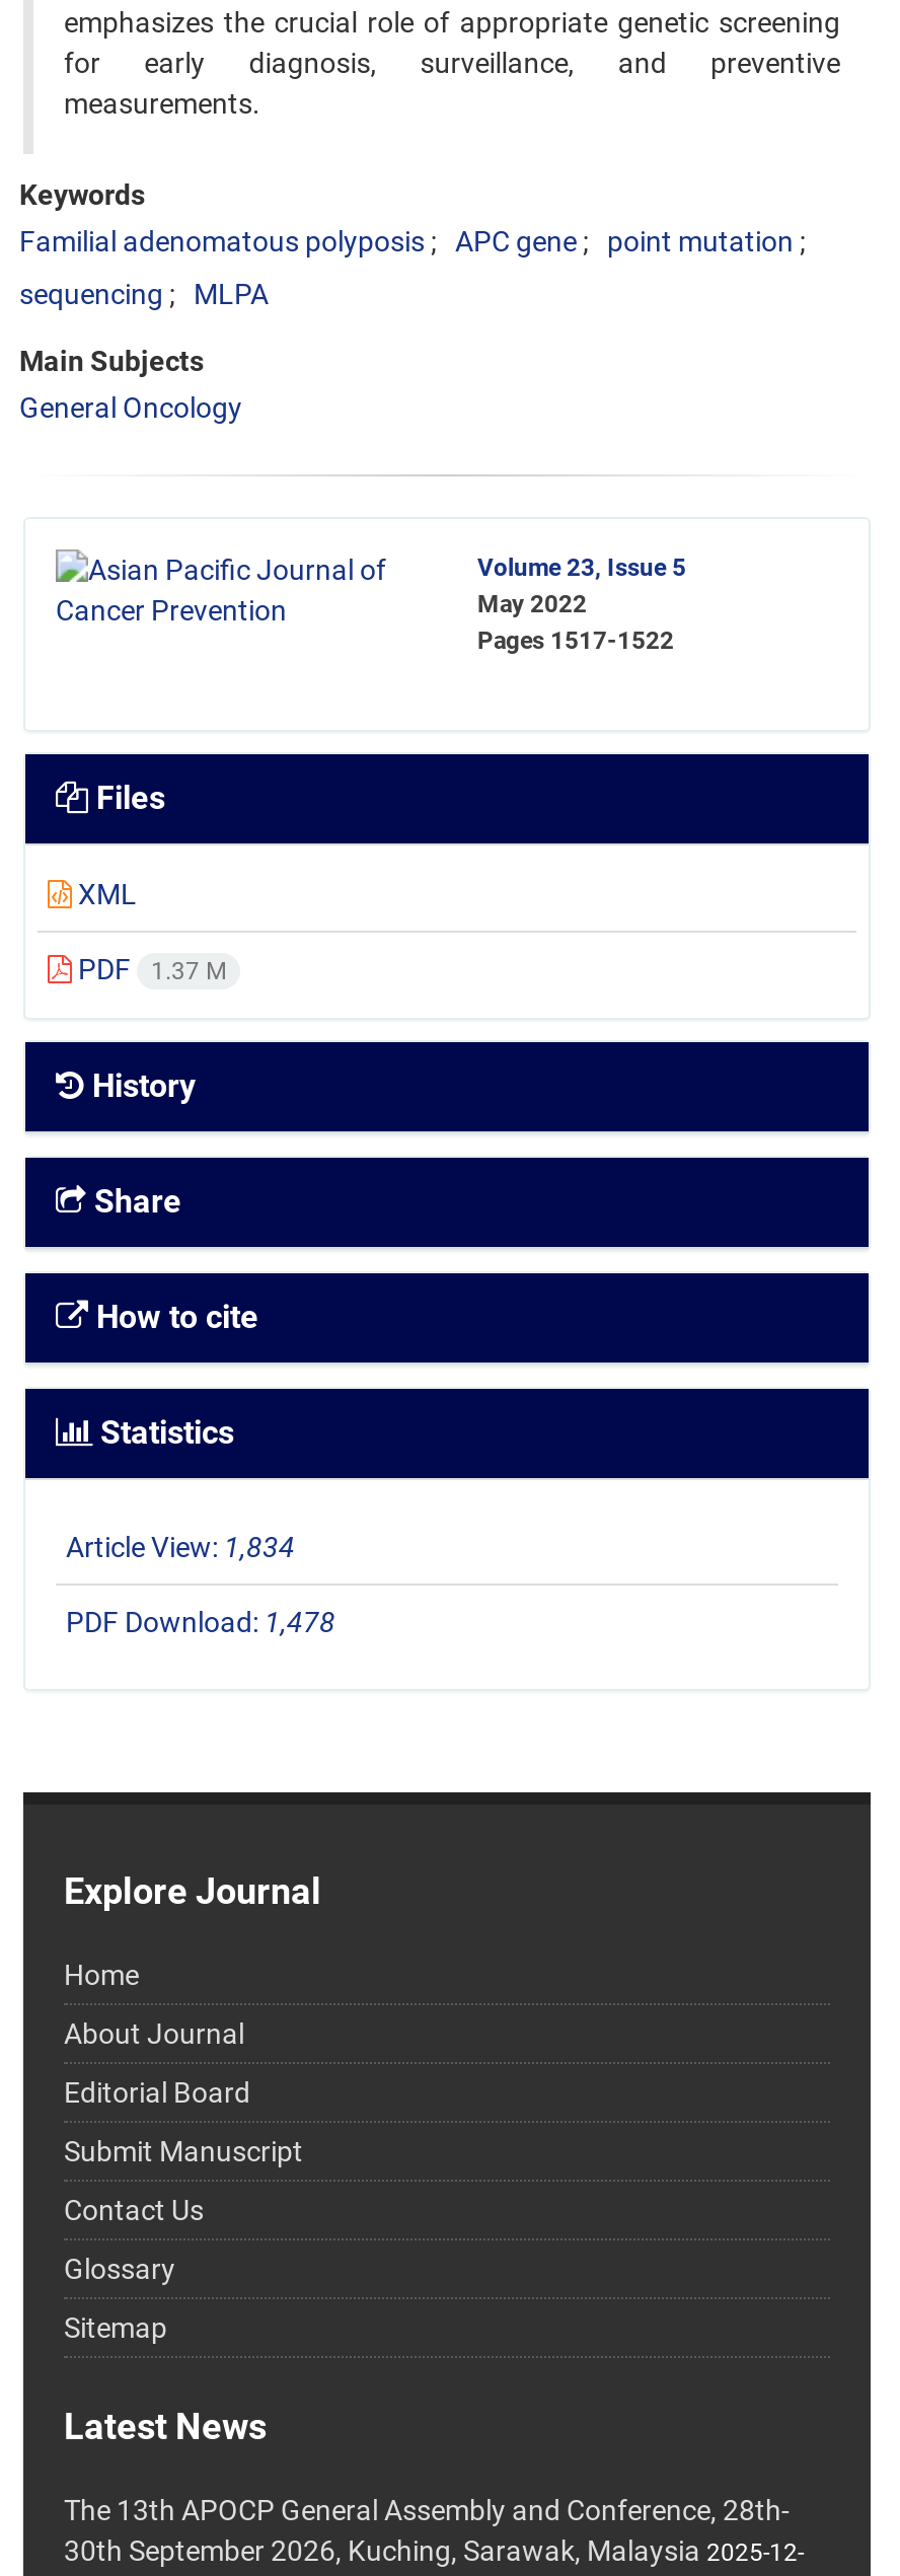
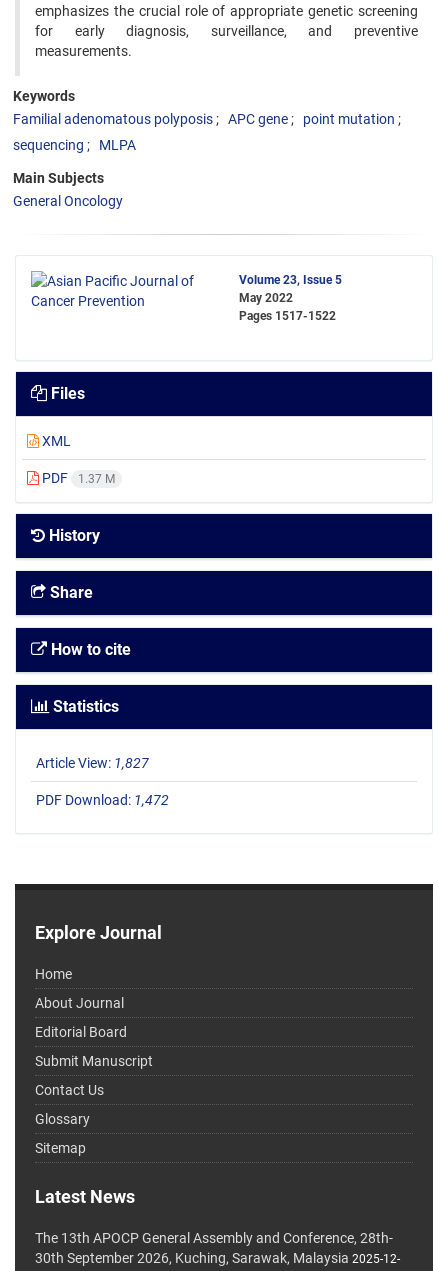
[66,1531,295,1564] Article View: 1,834 -> [36,755,149,771] Article View: 1,827
[66,1606,335,1639] PDF Download: 1,478 -> [36,792,169,808] PDF Download: 1,472

